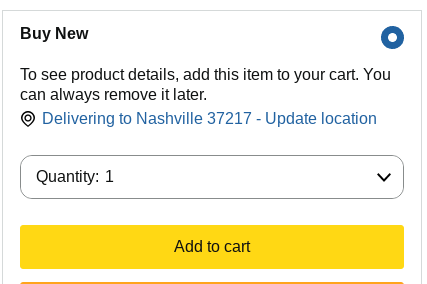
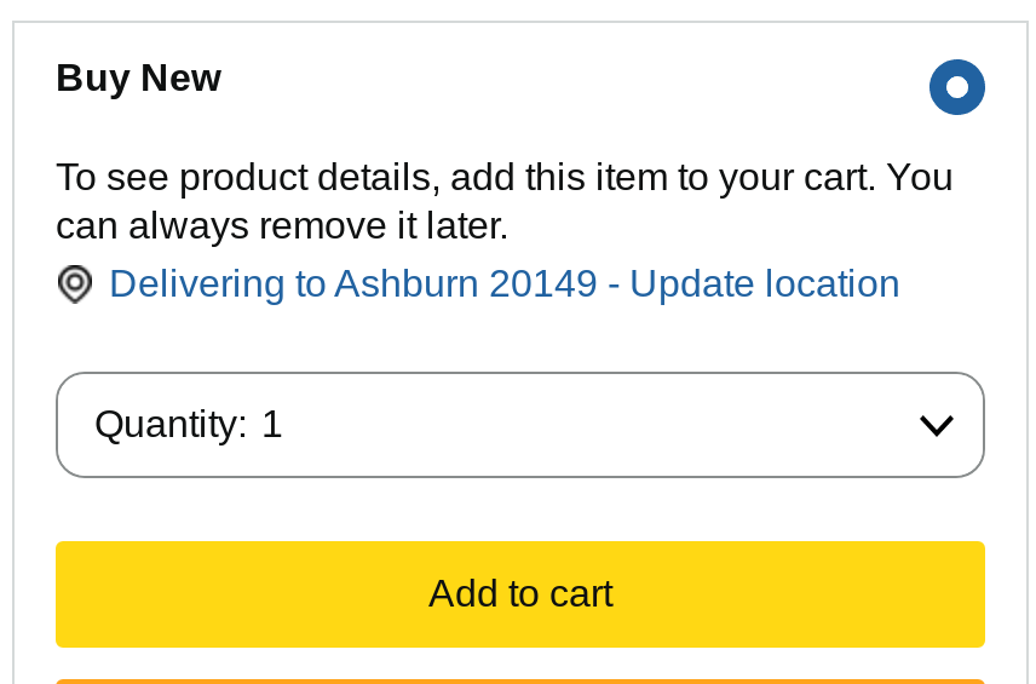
[42,110,377,127] Delivering to Nashville 37217 - Update location -> [109,263,900,304] Delivering to Ashburn 20149 - Update location

